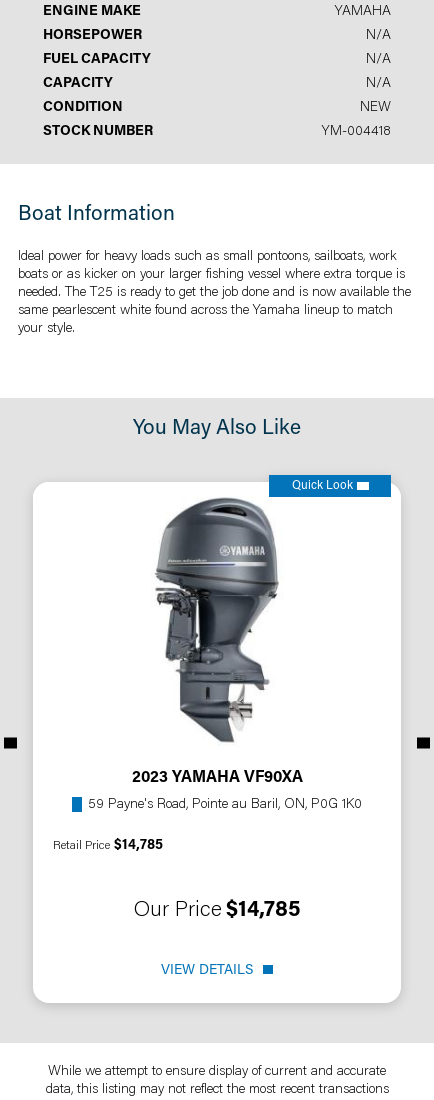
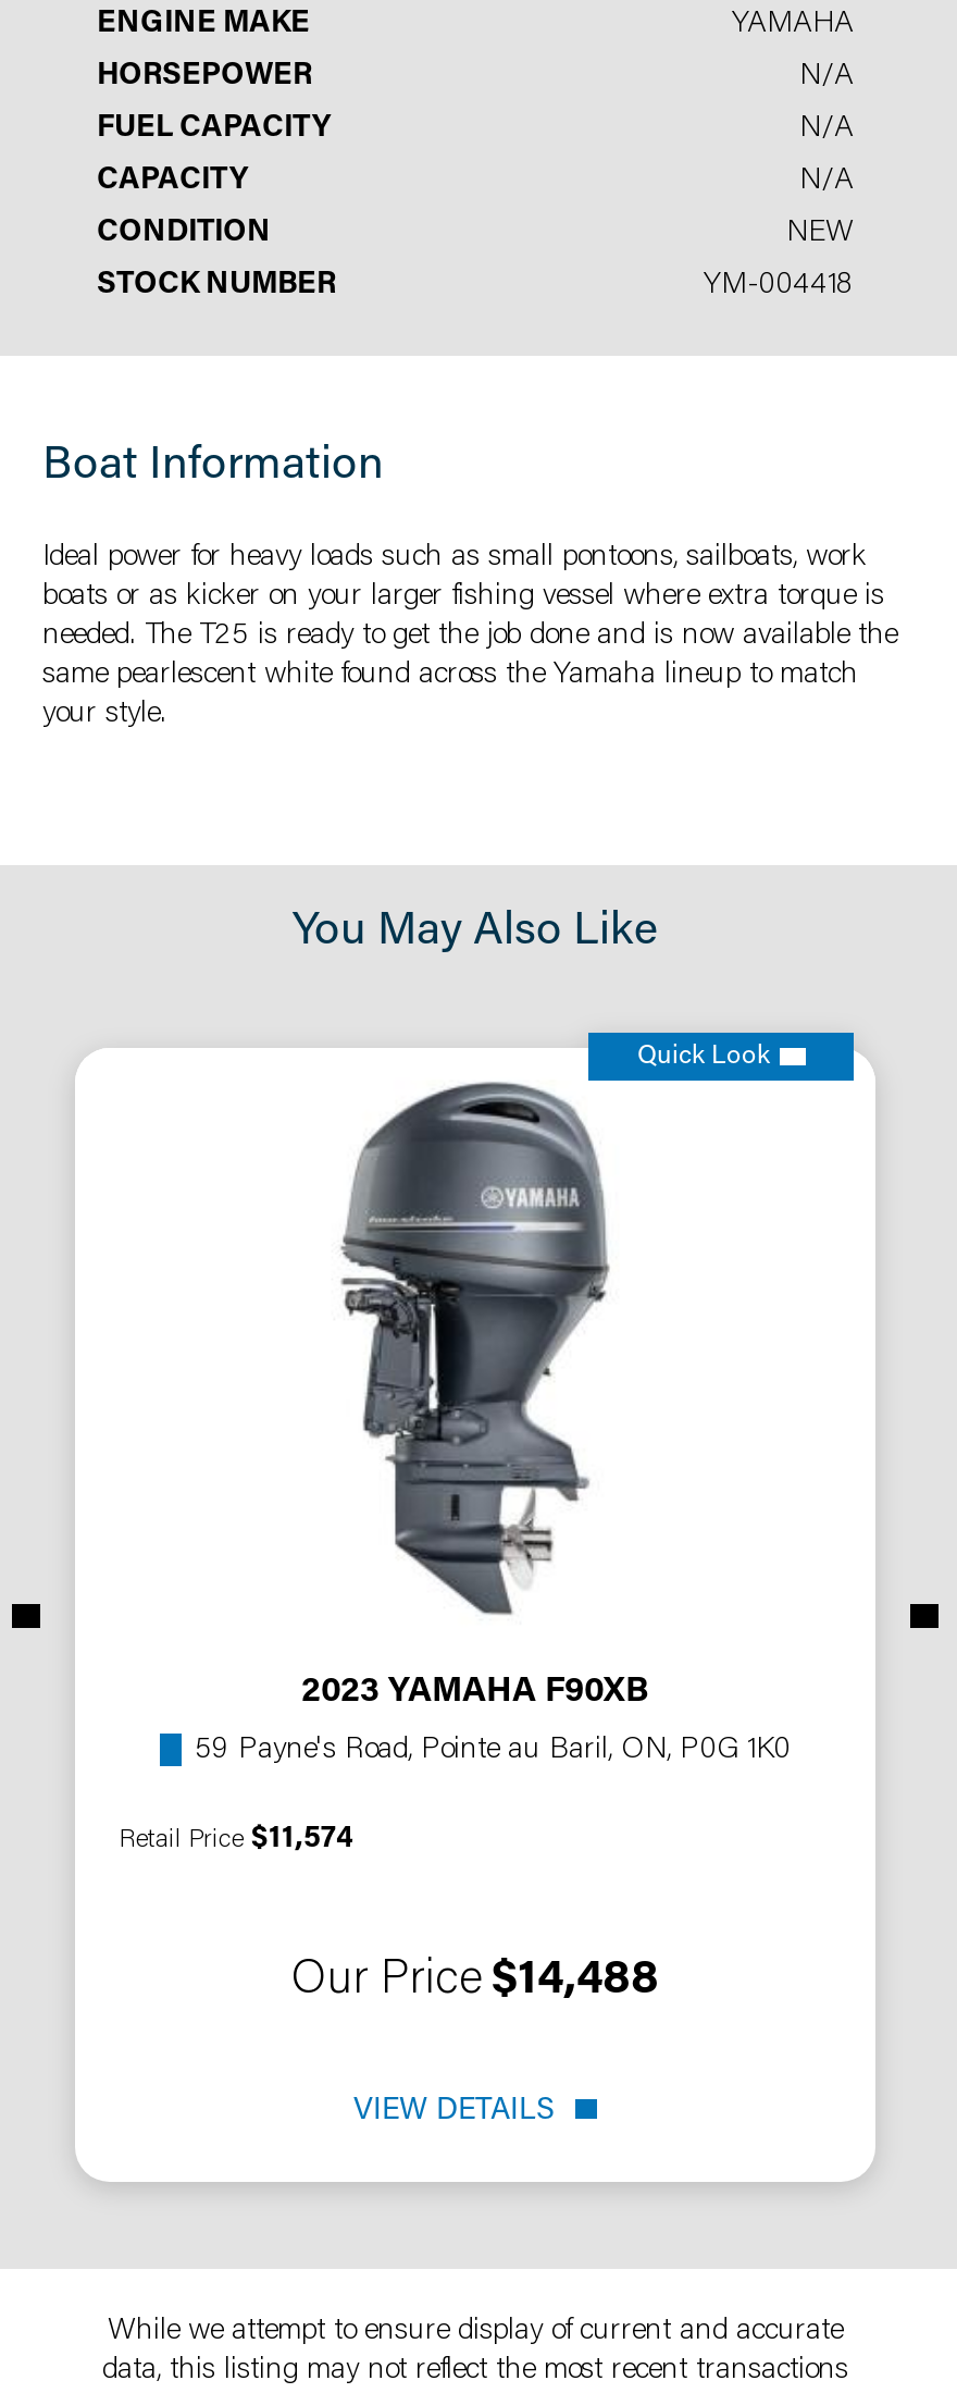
[131,770,302,786] 2023 YAMAHA VF90XA -> [301,1675,649,1710] 2023 YAMAHA F90XB
[53,839,163,853] Retail Price $14,785 -> [119,1826,353,1856] Retail Price $11,574
[133,900,300,922] Our Price $14,785 -> [291,1958,659,2006] Our Price $14,488

